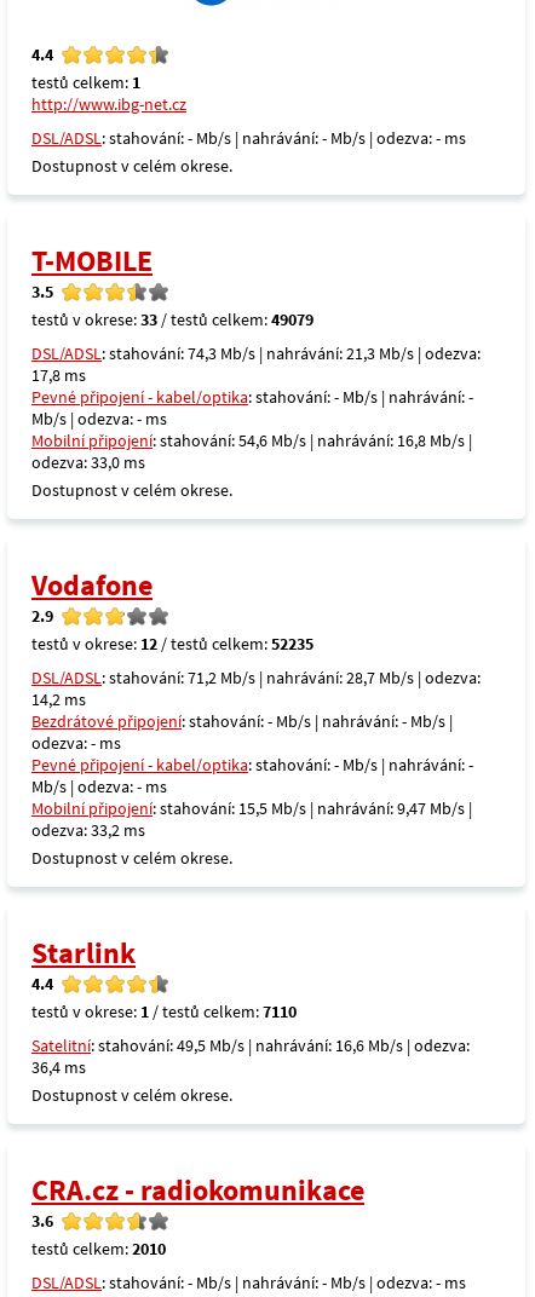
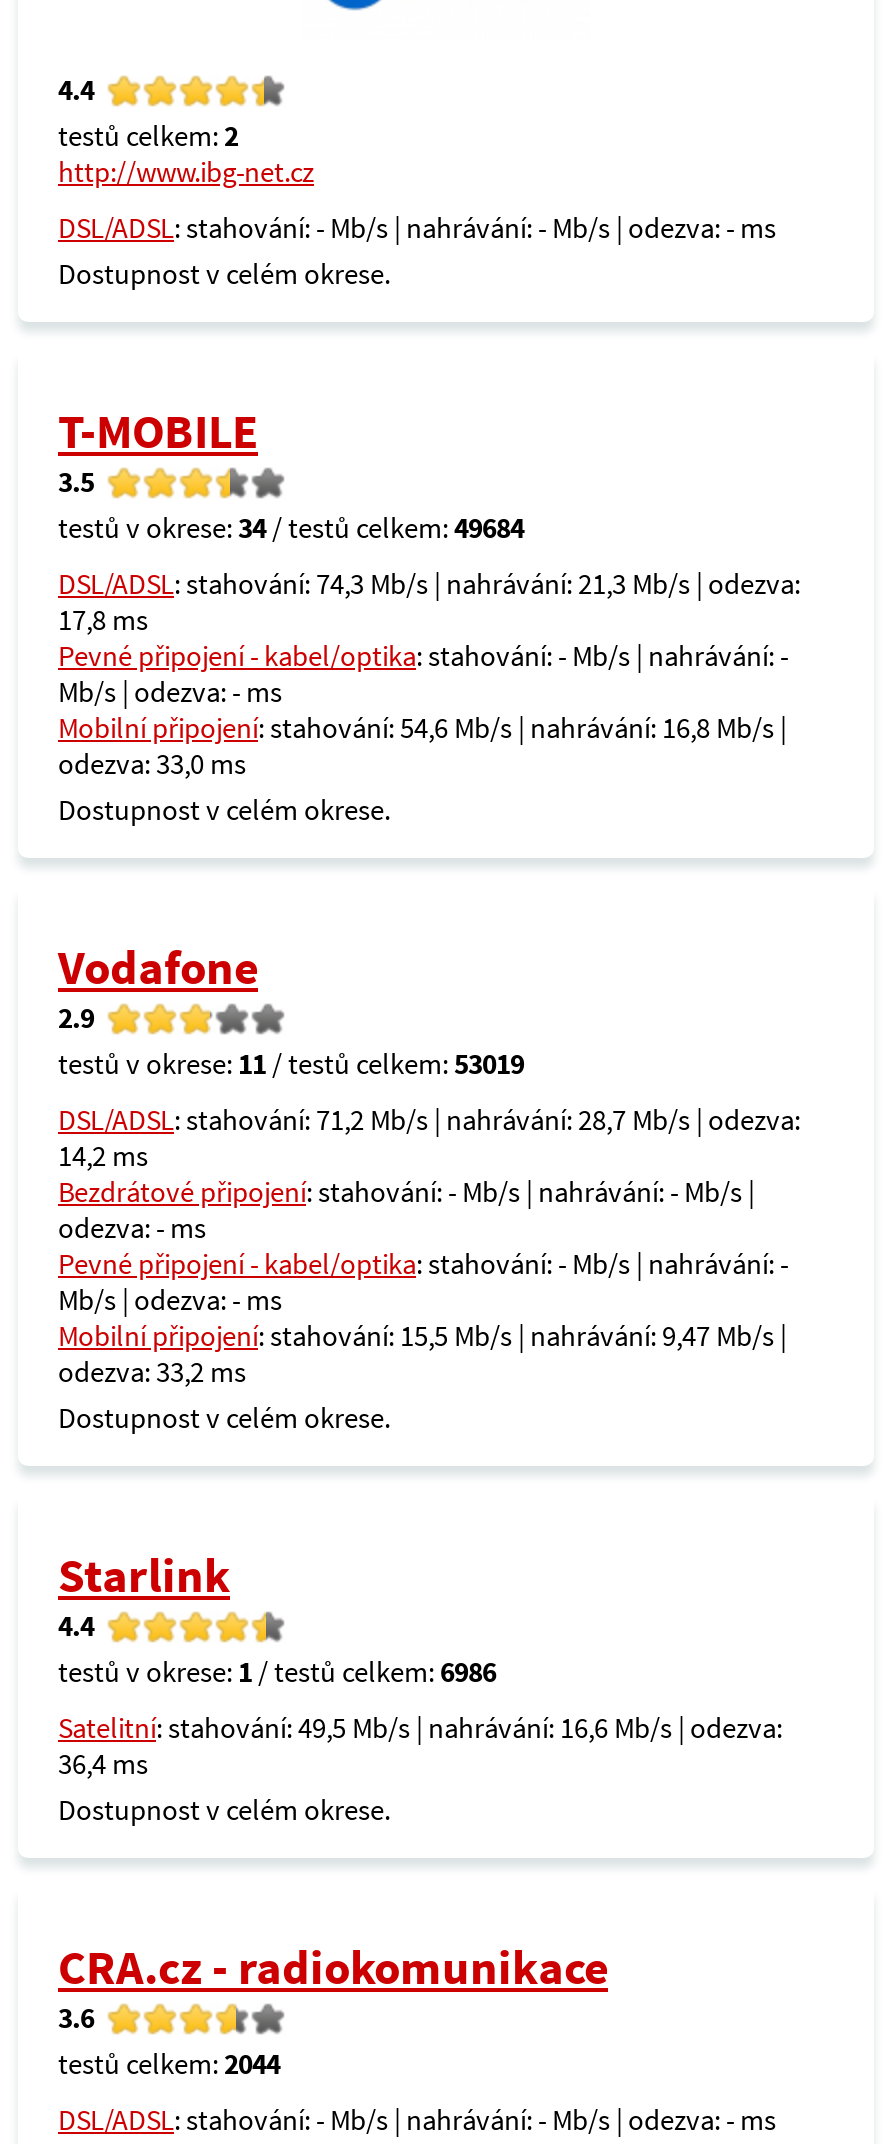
[31,71,140,93] testů celkem: 1 -> [58,118,238,154] testů celkem: 2
[31,309,313,330] testů v okrese: 33 / testů celkem: 49079 -> [58,510,524,546] testů v okrese: 34 / testů celkem: 49684
[31,633,313,655] testů v okrese: 12 / testů celkem: 52235 -> [58,1046,524,1082] testů v okrese: 11 / testů celkem: 53019
[31,1001,297,1022] testů v okrese: 1 / testů celkem: 7110 -> [58,1654,496,1690] testů v okrese: 1 / testů celkem: 6986
[31,1238,166,1259] testů celkem: 2010 -> [58,2046,280,2082] testů celkem: 2044

